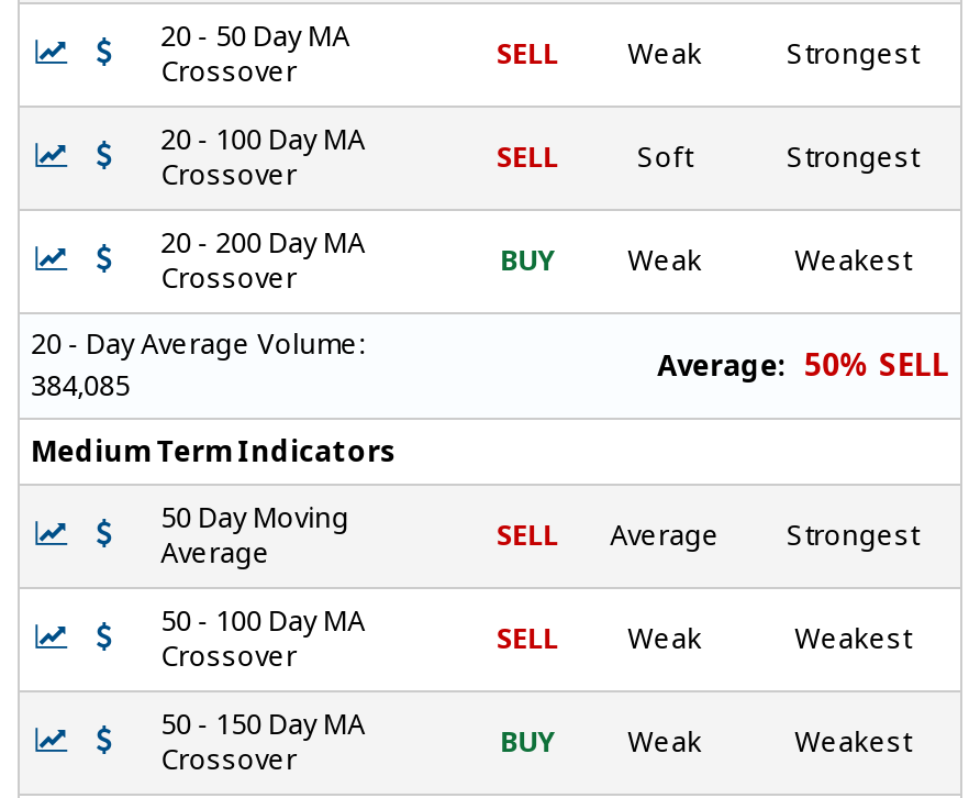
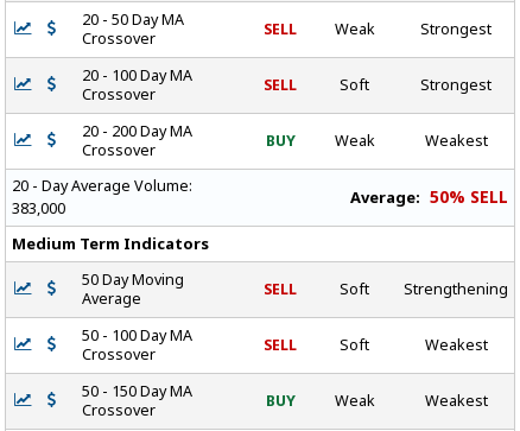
[31,368,130,405] 384,085 -> [12,199,65,219] 383,000
[610,517,919,555] Average | Strongest -> [340,279,508,300] Soft | Strengthening
[628,621,702,658] Weak -> [340,335,369,355] Soft

